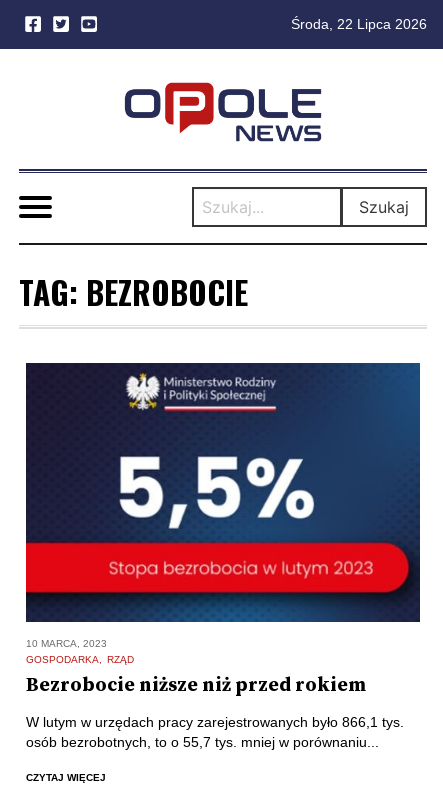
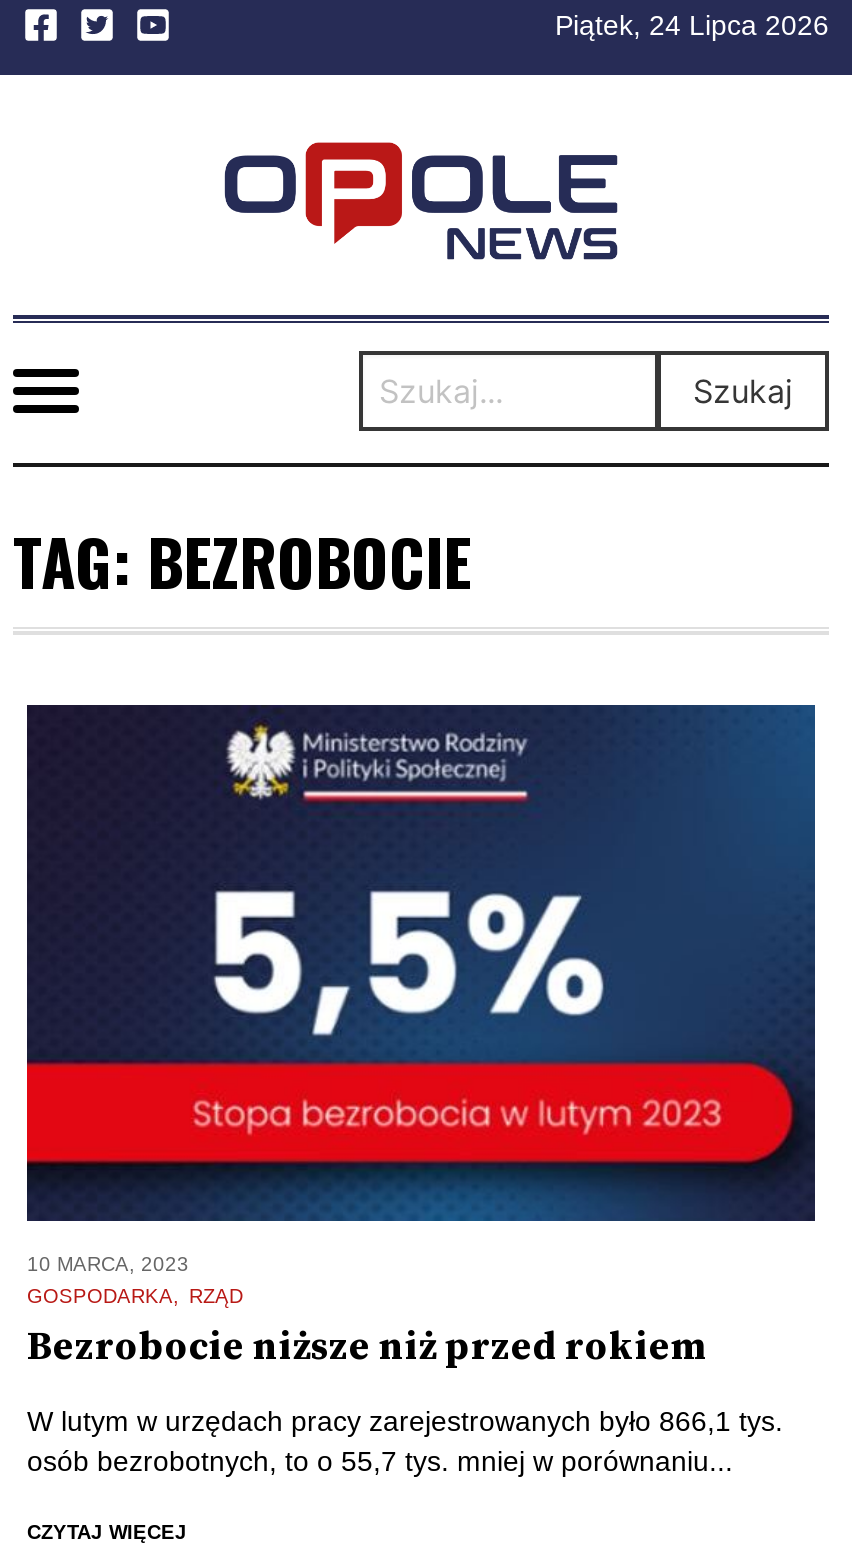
[291,16,427,32] Środa, 22 Lipca 2026 -> [555,9,829,41] Piątek, 24 Lipca 2026

